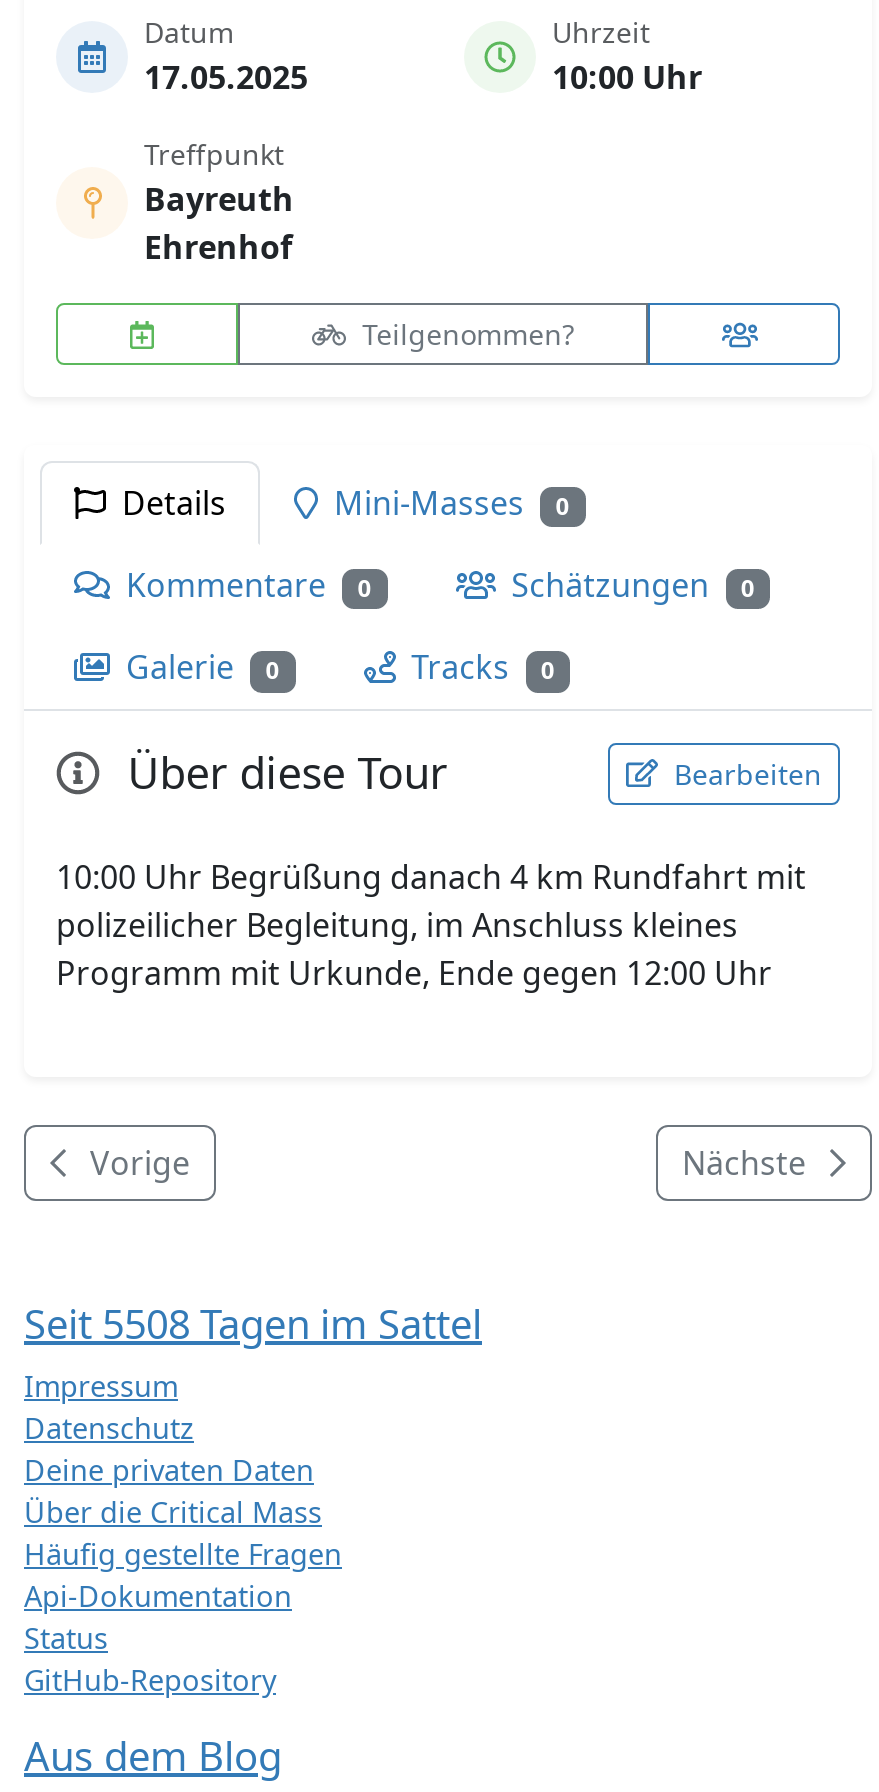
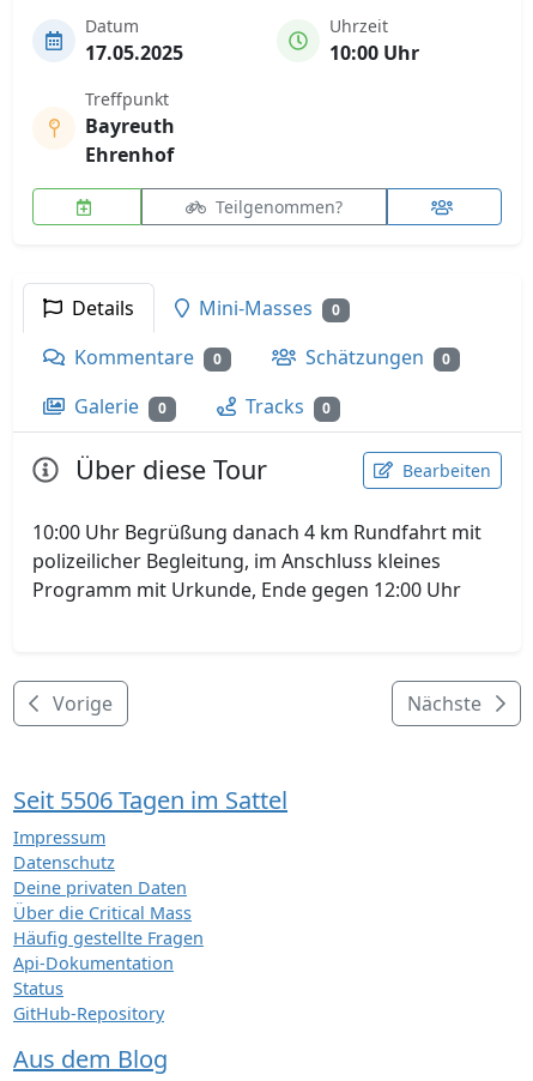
[24,1296,482,1350] Seit 5508 Tagen im Sattel -> [13,783,287,816] Seit 5506 Tagen im Sattel

